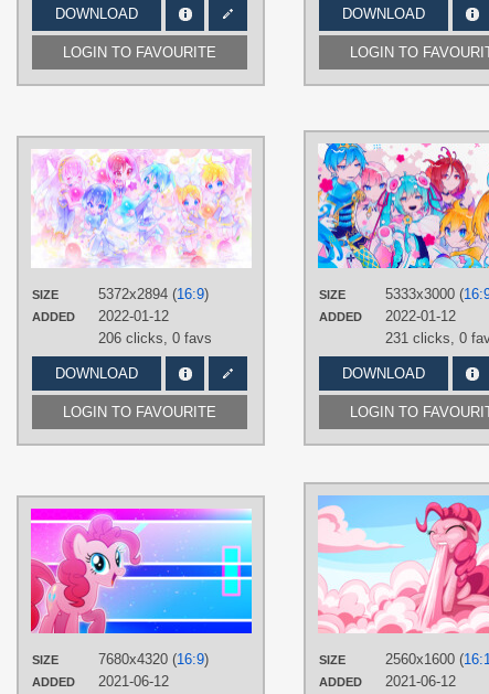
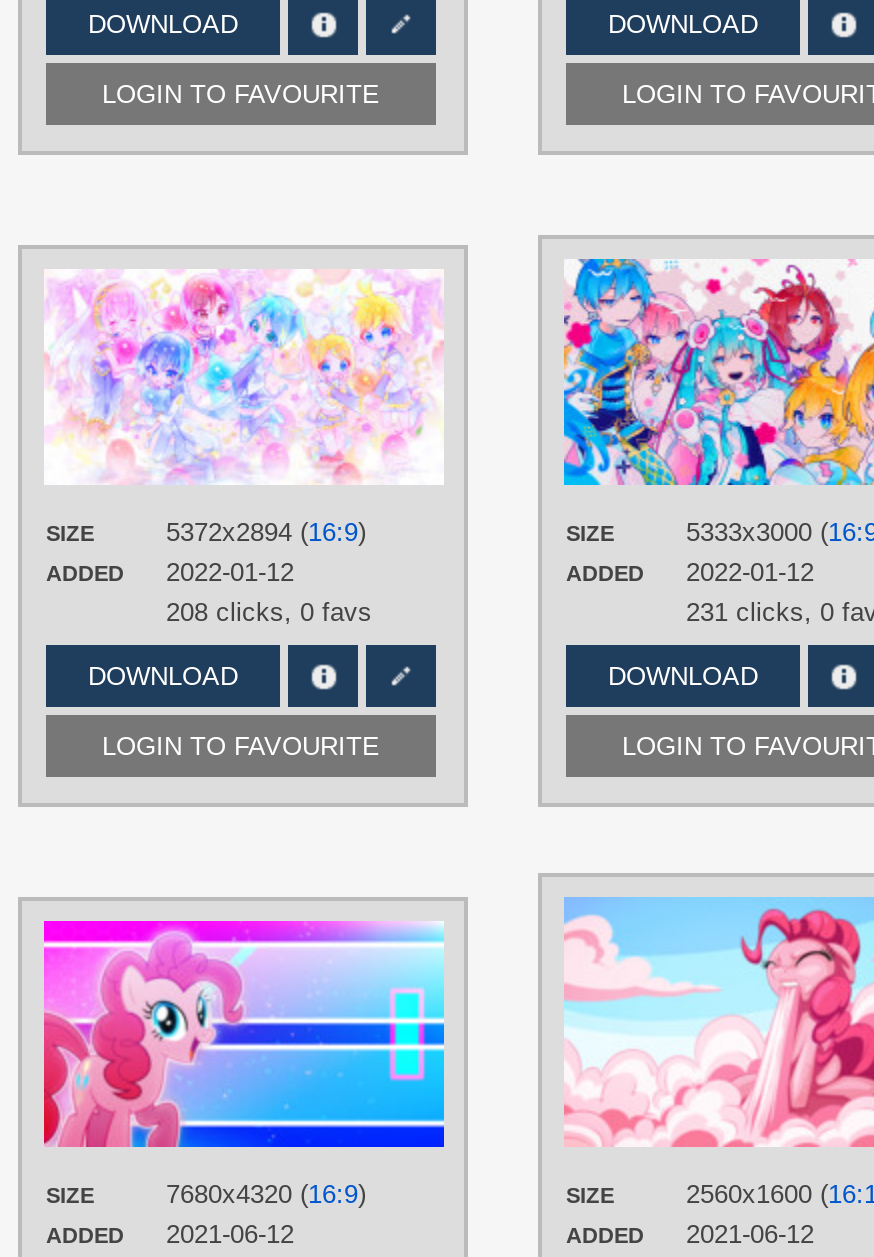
[98,330,212,346] 206 clicks, 0 favs -> [166,597,372,627] 208 clicks, 0 favs

